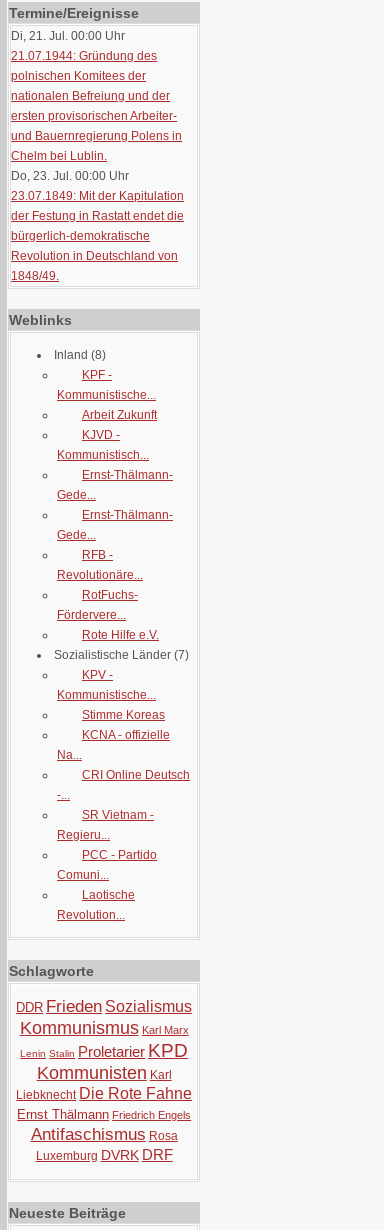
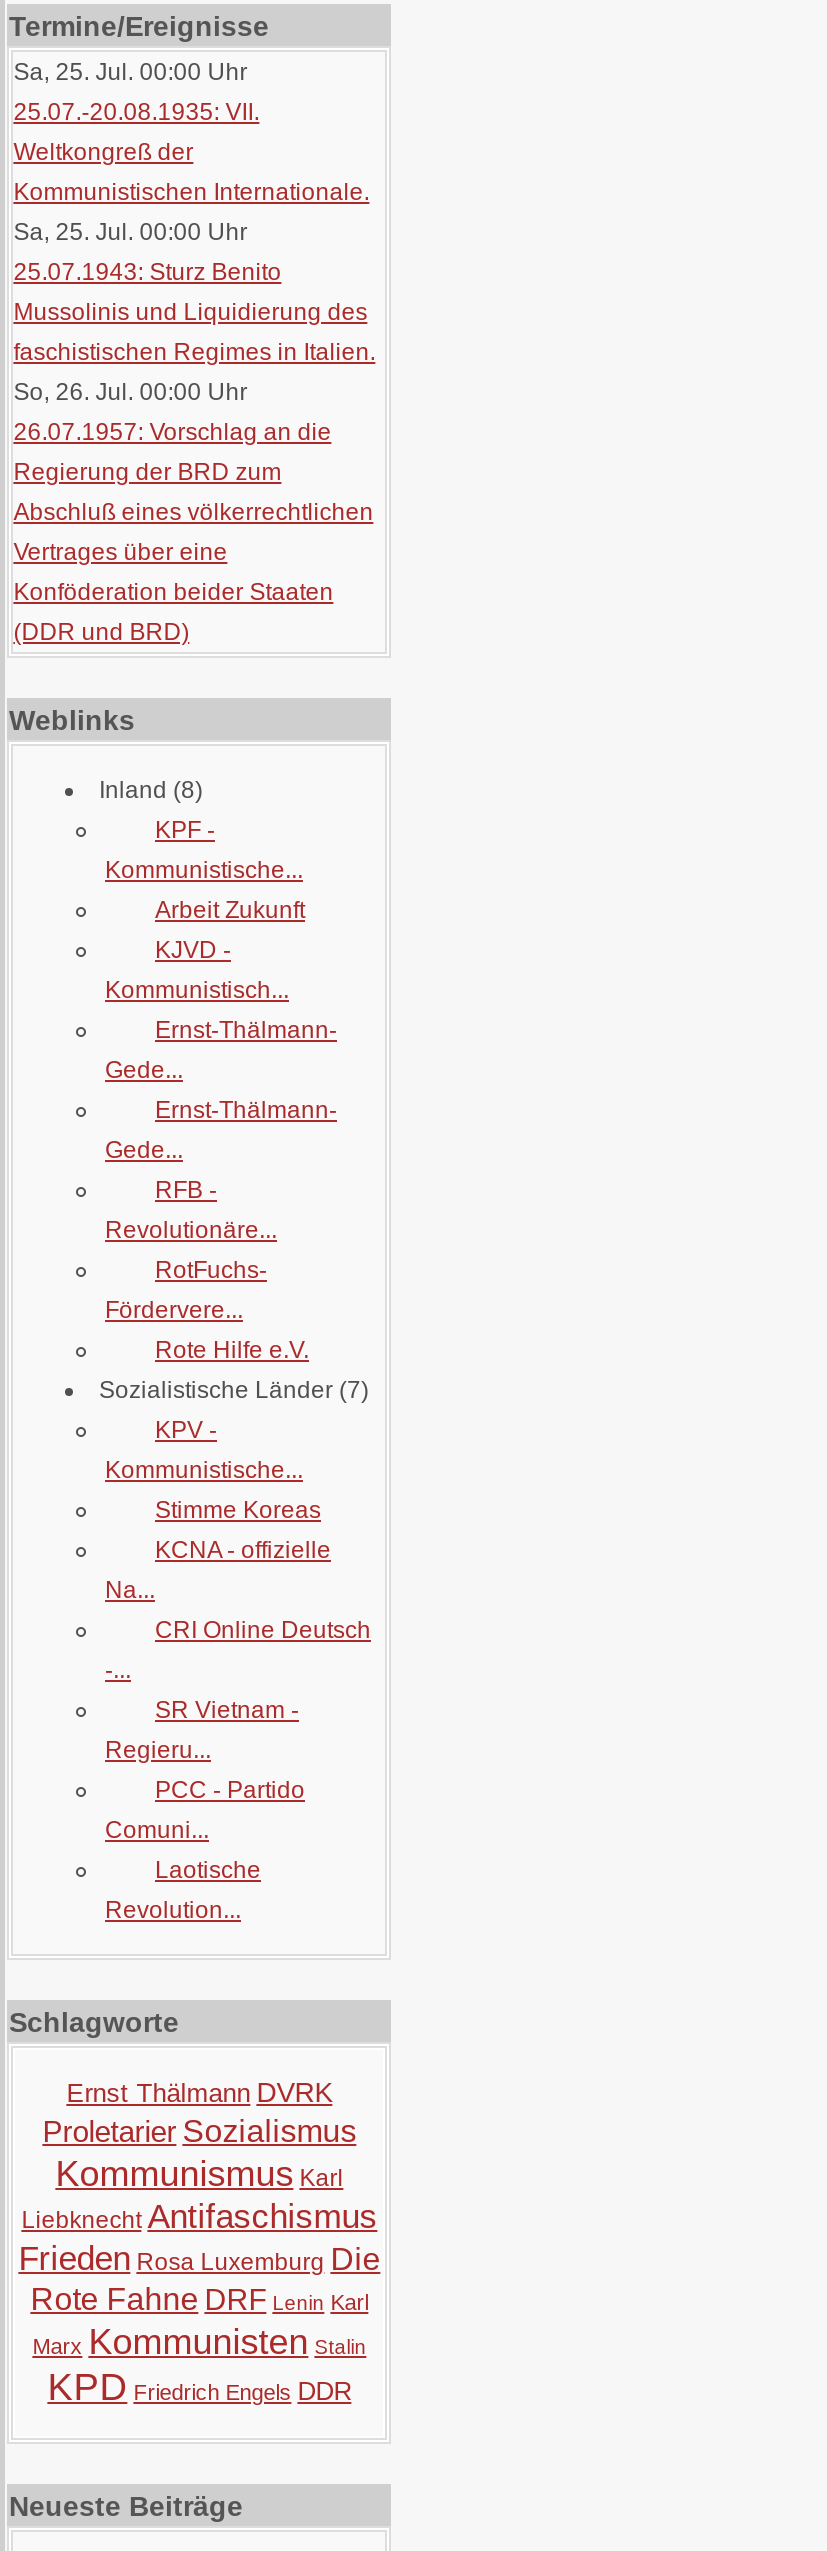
[11,29,184,283] Di, 21. Jul. 00:00 Uhr | 21.07.1944: Gründung des | polnischen Komitees der | nationalen Befreiung und der | ersten provisorischen Arbeiter- | und Bauernregierung Polens in | Chelm bei Lublin. | Do, 23. Jul. 00:00 Uhr | 23.07.1849: Mit der Kapitulation | der Festung in Rastatt endet die | bürgerlich-demokratische | Revolution in Deutschland von | 1848/49. -> [13,58,375,646] Sa, 25. Jul. 00:00 Uhr | 25.07.-20.08.1935: VII. | Weltkongreß der | Kommunistischen Internationale. | Sa, 25. Jul. 00:00 Uhr | 25.07.1943: Sturz Benito | Mussolinis und Liquidierung des | faschistischen Regimes in Italien. | So, 26. Jul. 00:00 Uhr | 26.07.1957: Vorschlag an die | Regierung der BRD zum | Abschluß eines völkerrechtlichen | Vertrages über eine | Konföderation beider Staaten | (DDR und BRD)
[16,997,192,1163] DDR Frieden Sozialismus | Kommunismus Karl Marx | Lenin Stalin Proletarier KPD | Kommunisten Karl | Liebknecht Die Rote Fahne | Ernst Thälmann Friedrich Engels | Antifaschismus Rosa | Luxemburg DVRK DRF -> [18,2076,380,2408] Ernst Thälmann DVRK | Proletarier Sozialismus | Kommunismus Karl | Liebknecht Antifaschismus | Frieden Rosa Luxemburg Die | Rote Fahne DRF Lenin Karl | Marx Kommunisten Stalin | KPD Friedrich Engels DDR

